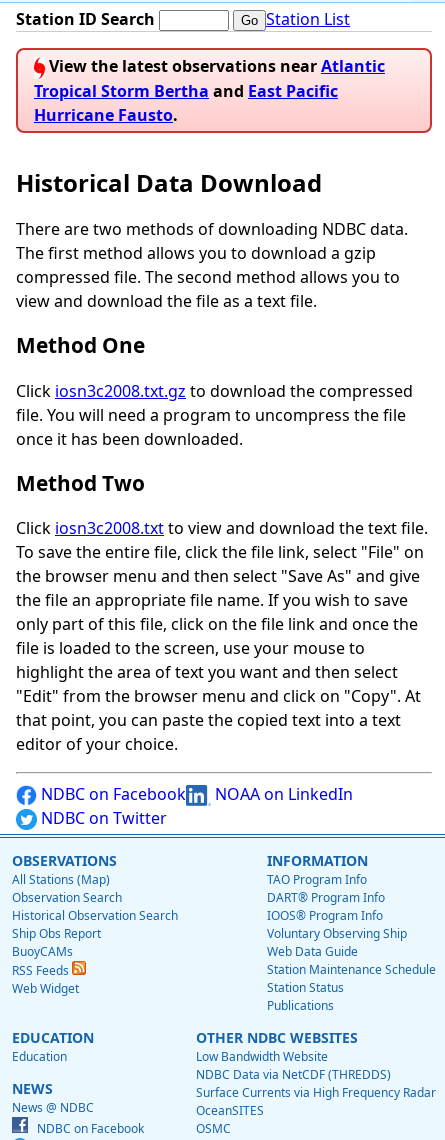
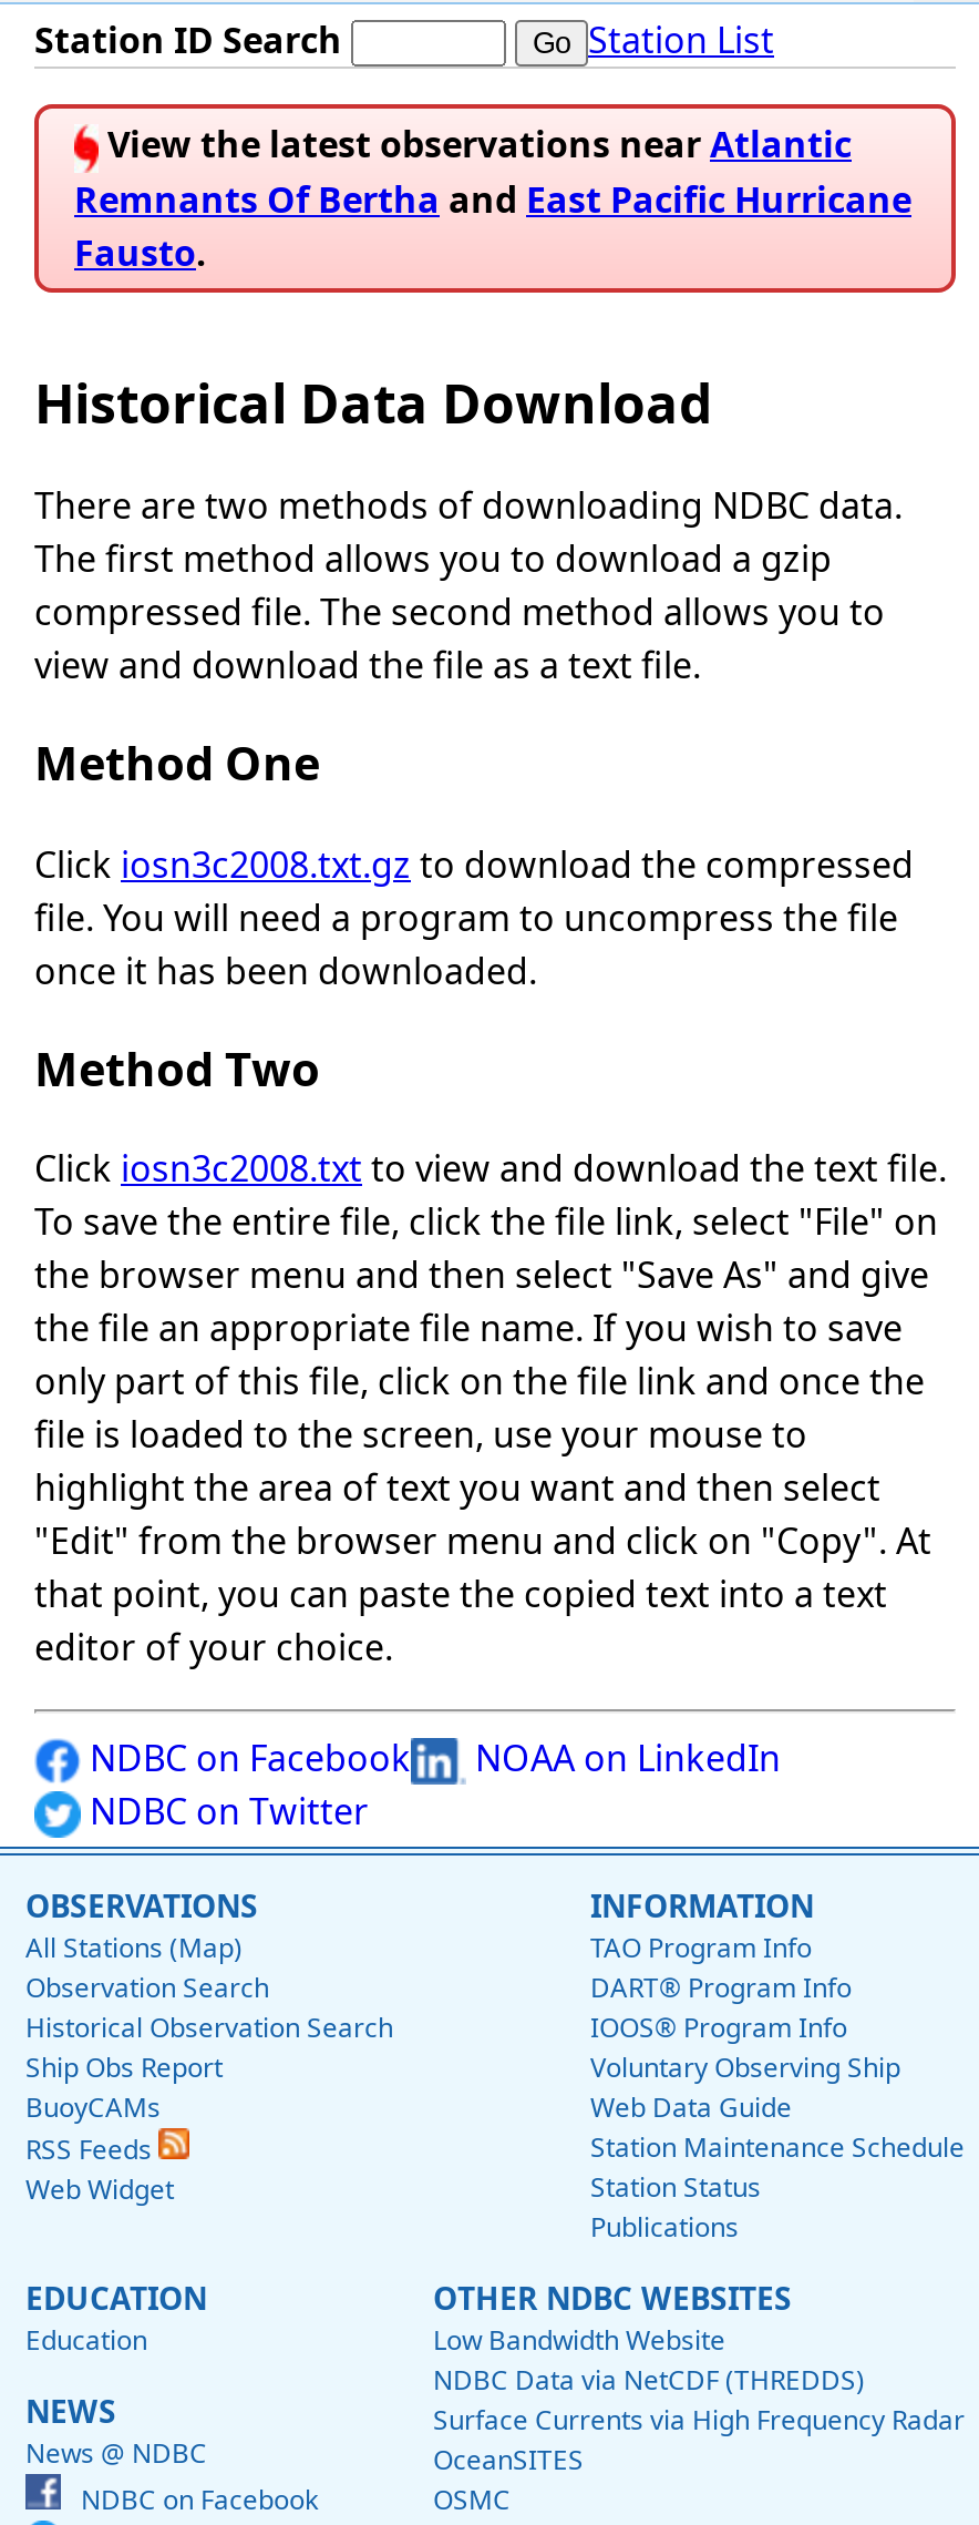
[34,80,338,126] Tropical Storm Bertha and East Pacific | Hurricane Fausto. -> [74,175,911,277] Remnants Of Bertha and East Pacific Hurricane | Fausto.

